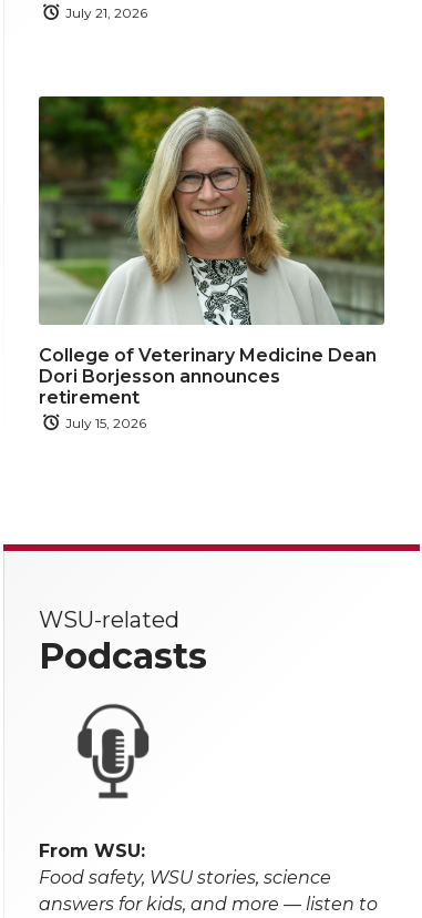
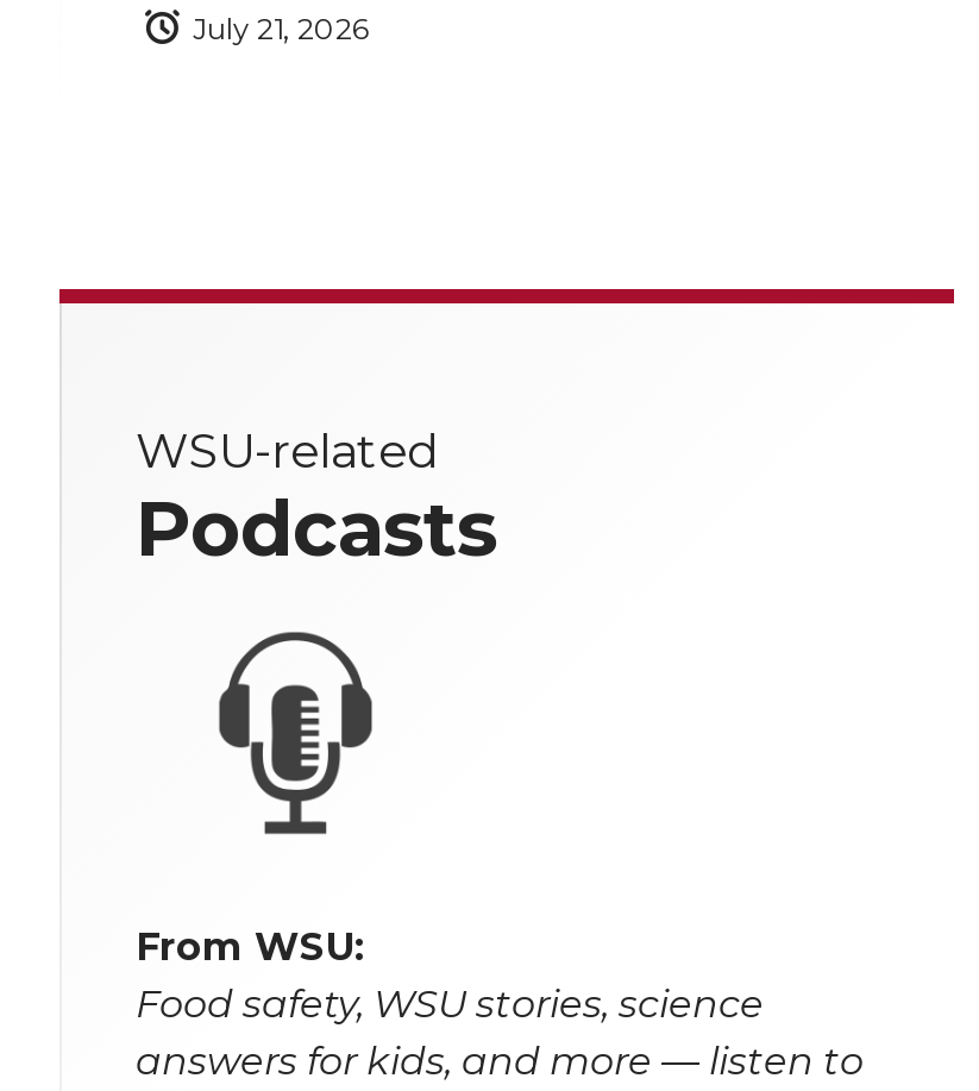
[38,95,385,431] [image] | College of Veterinary Medicine Dean | Dori Borjesson announces | retirement | July 15, 2026 -> none

